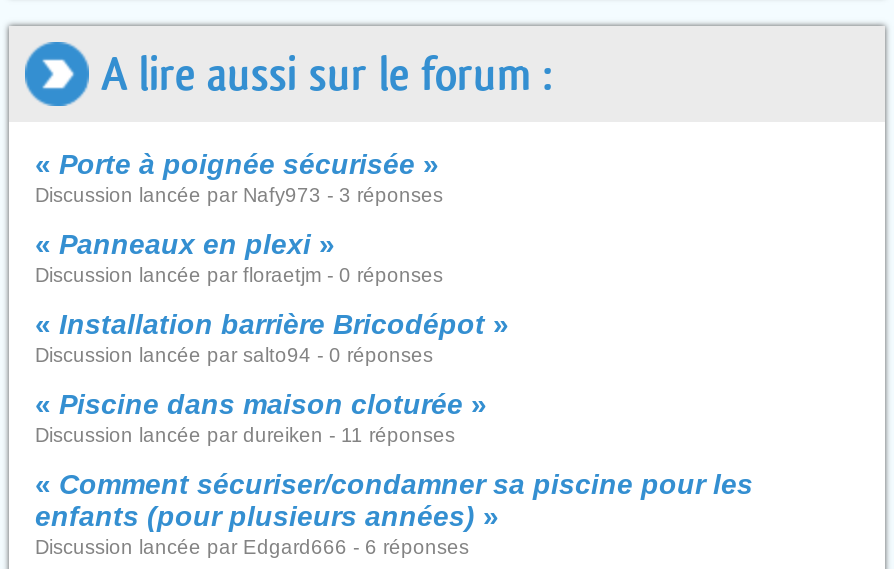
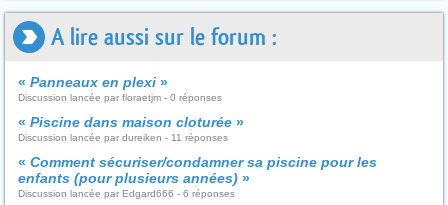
[35,148,443,206] «Porte à poignée sécurisée» | Discussion lancée par Nafy973 - 3 réponses -> none
[35,308,509,366] «Installation barrière Bricodépot» | Discussion lancée par salto94 - 0 réponses -> none

